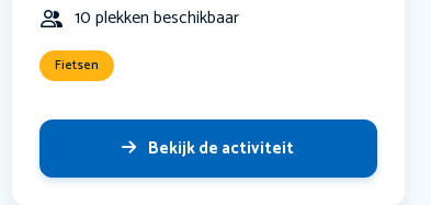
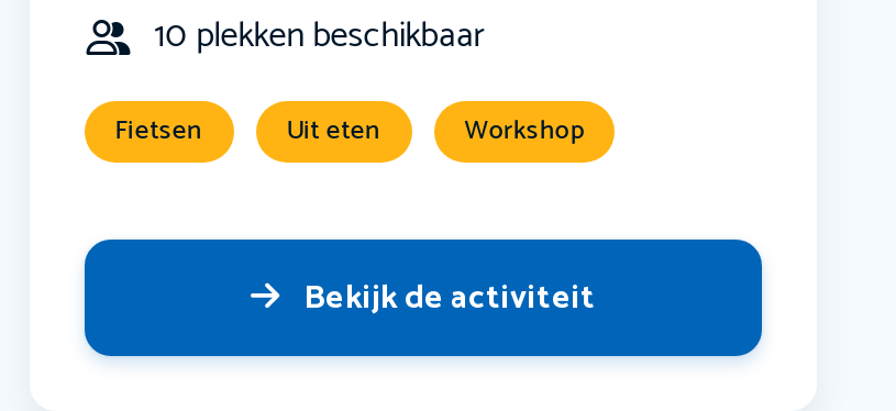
none -> [287,111,583,152] Uit eten | Workshop

